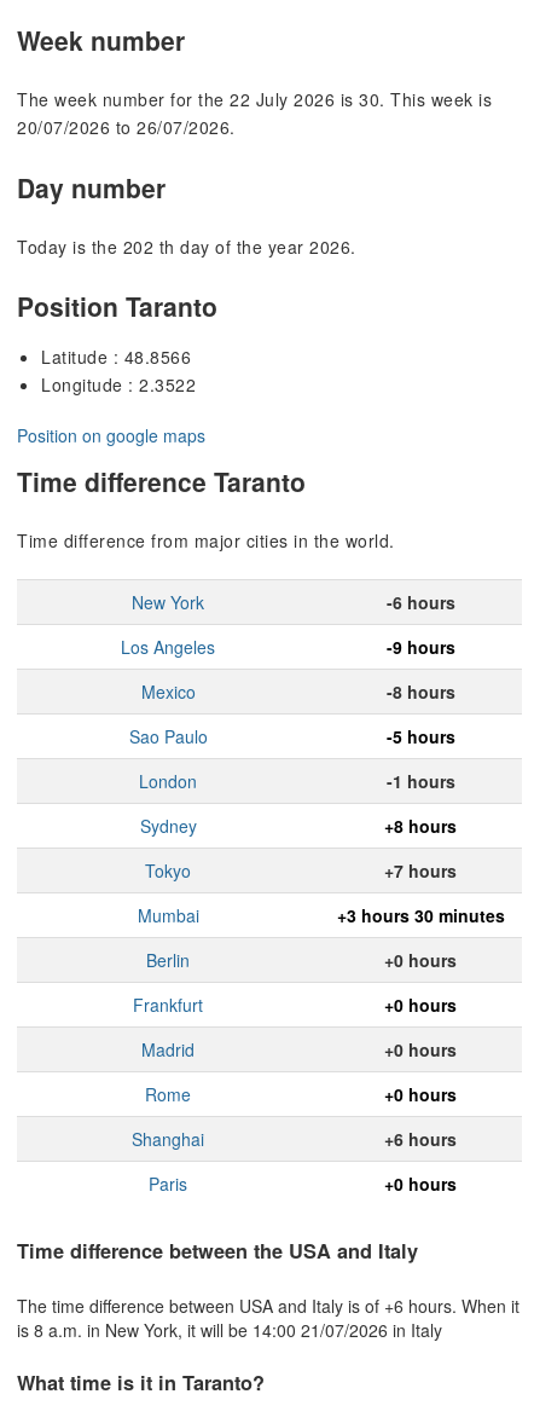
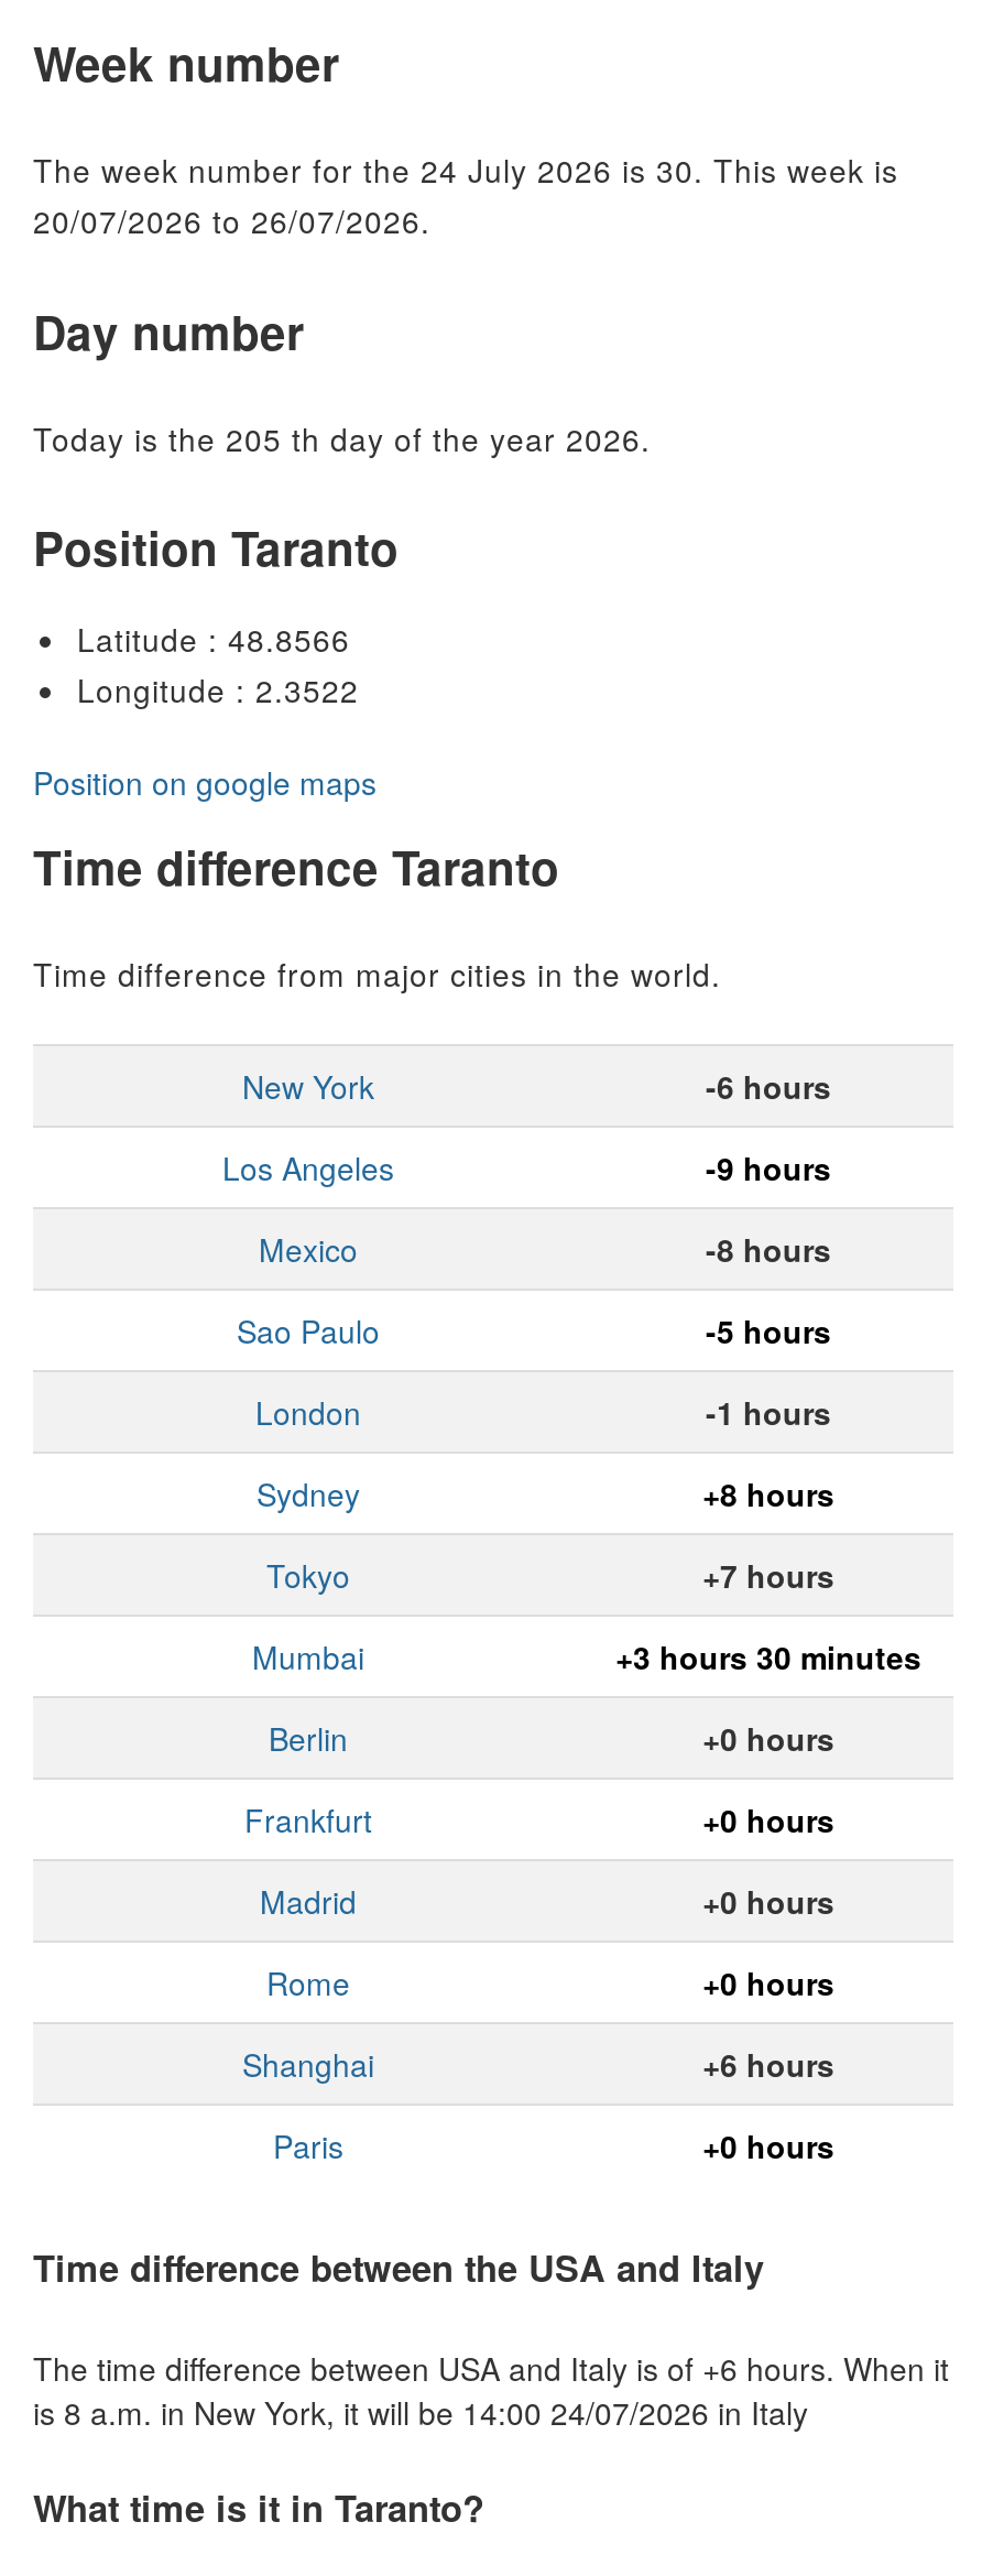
[17,87,492,111] The week number for the 22 July 2026 is 30. This week is -> [33,148,898,192] The week number for the 24 July 2026 is 30. This week is
[17,235,356,259] Today is the 202 th day of the year 2026. -> [33,416,651,460] Today is the 205 th day of the year 2026.
[17,1317,442,1342] is 8 a.m. in New York, it will be 14:00 21/07/2026 in Italy -> [33,2389,808,2433] is 8 a.m. in New York, it will be 14:00 24/07/2026 in Italy

